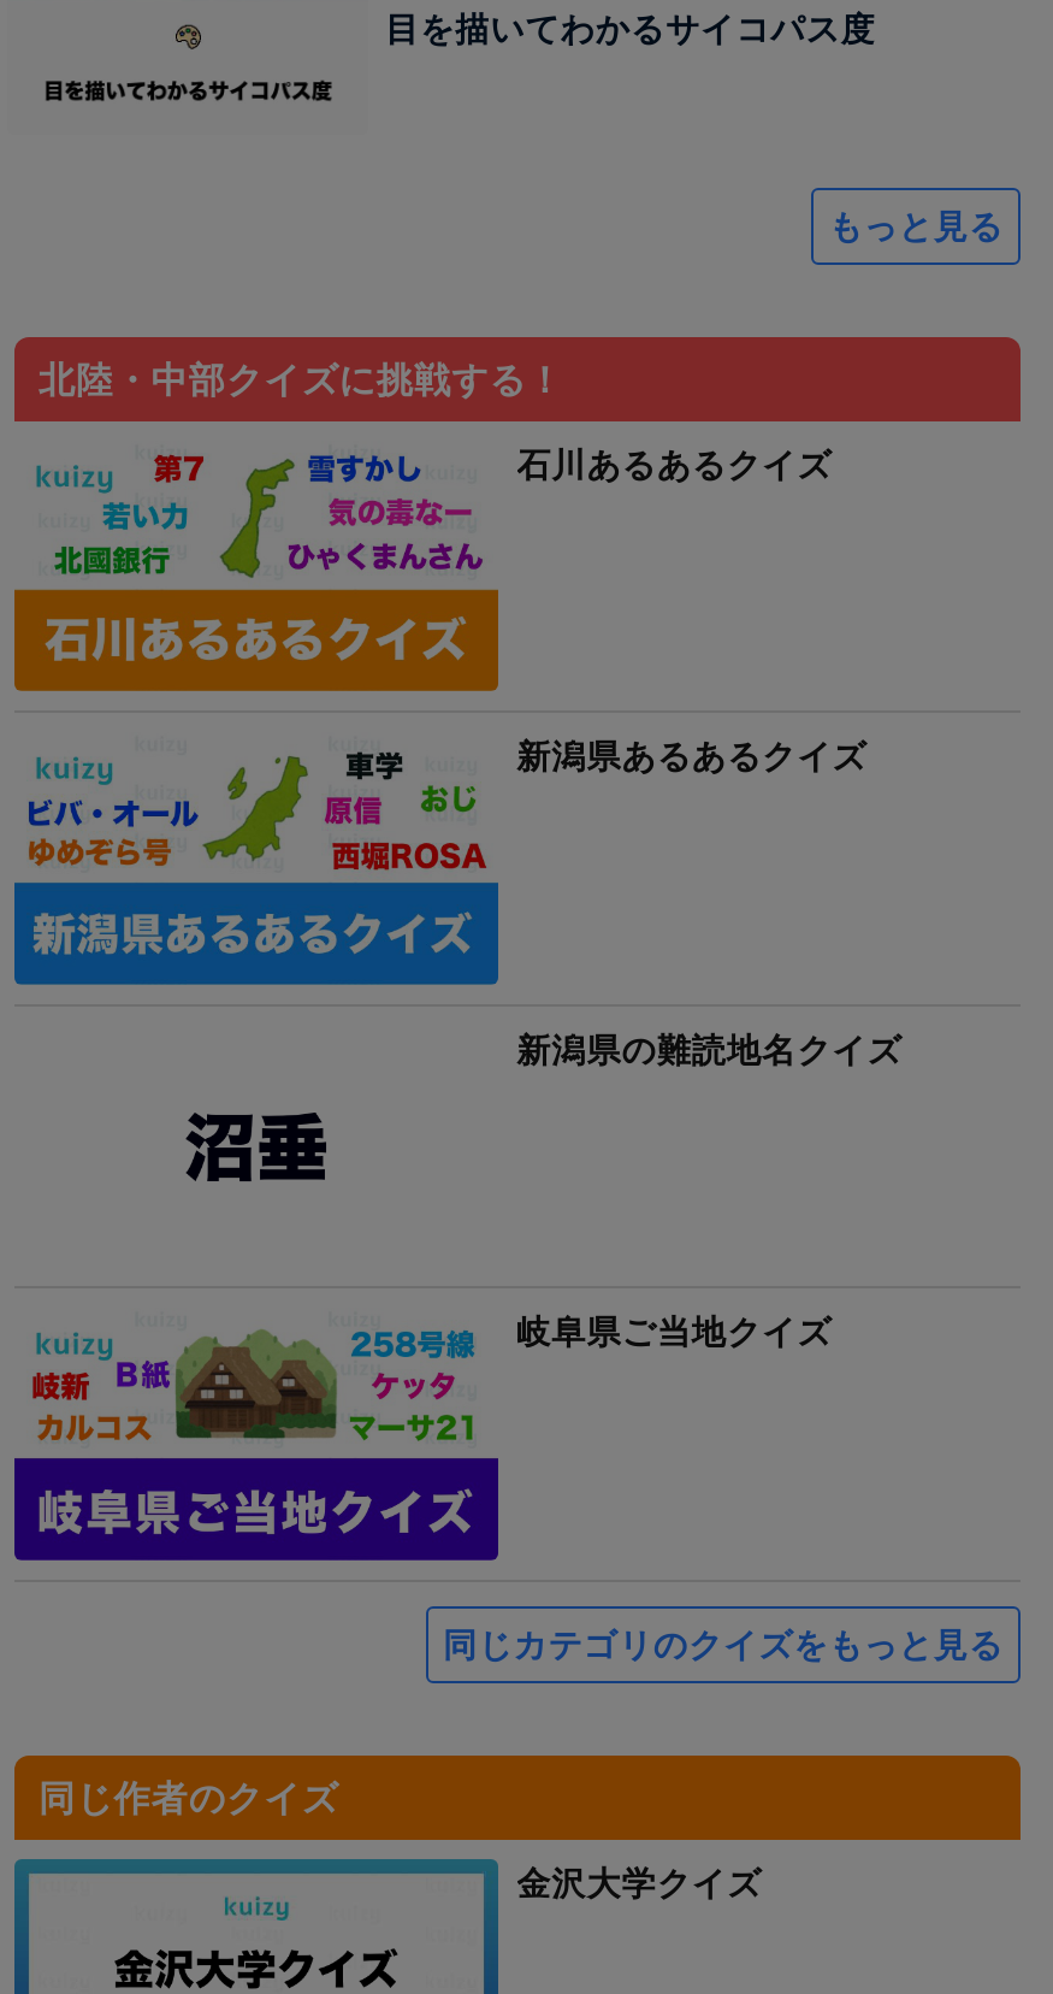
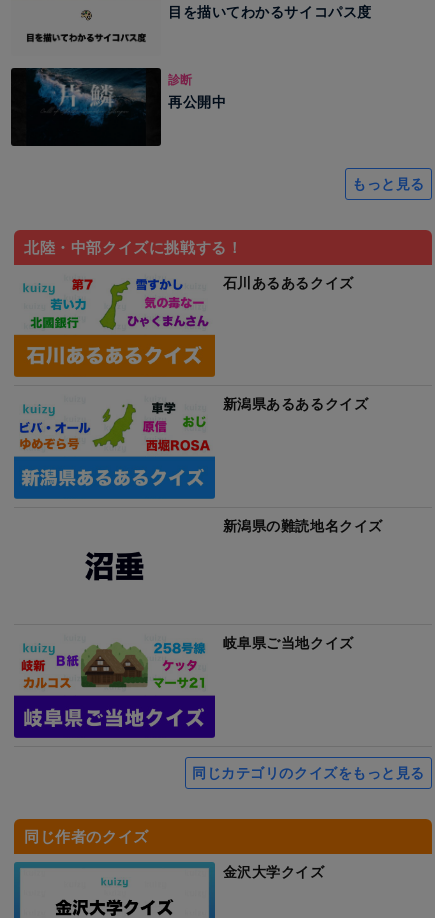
none -> [10,67,226,147] [image] | 診断 | 再公開中

